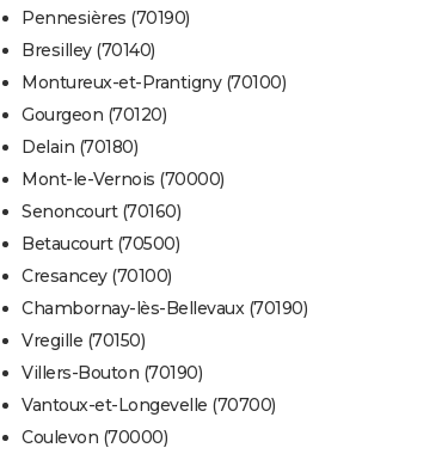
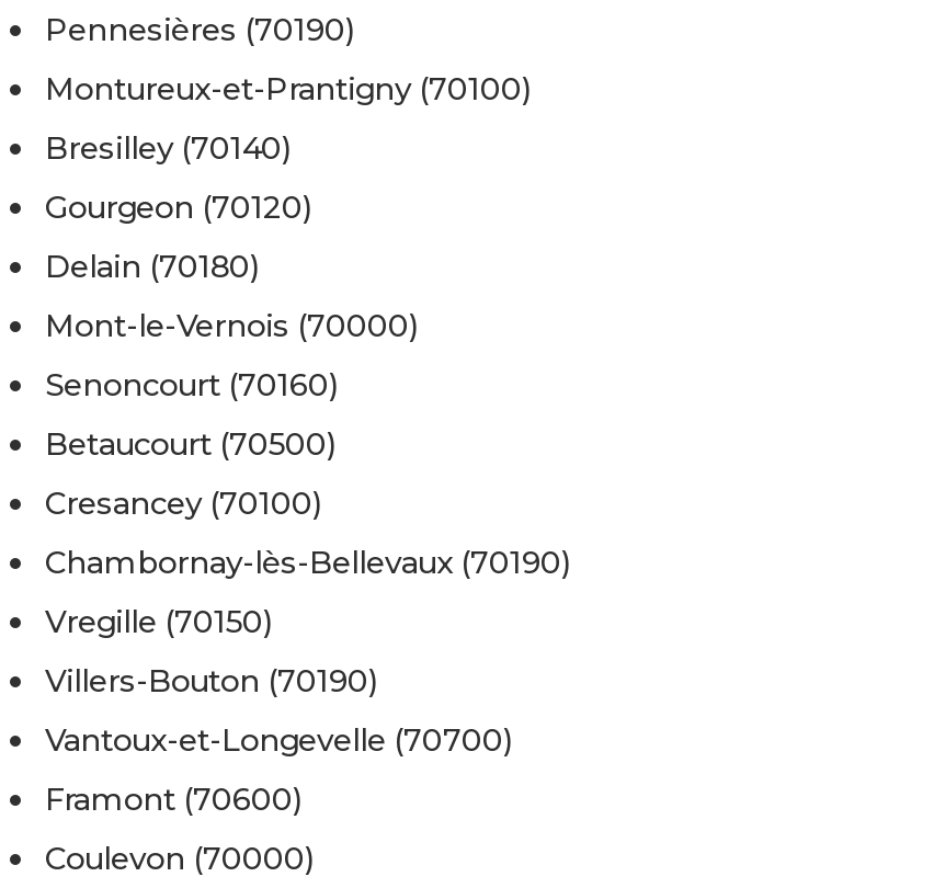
moved [22,72,286,93] -> [45,70,530,109]: Montureux-et-Prantigny (70100)
none -> [45,780,300,819] Framont (70600)

